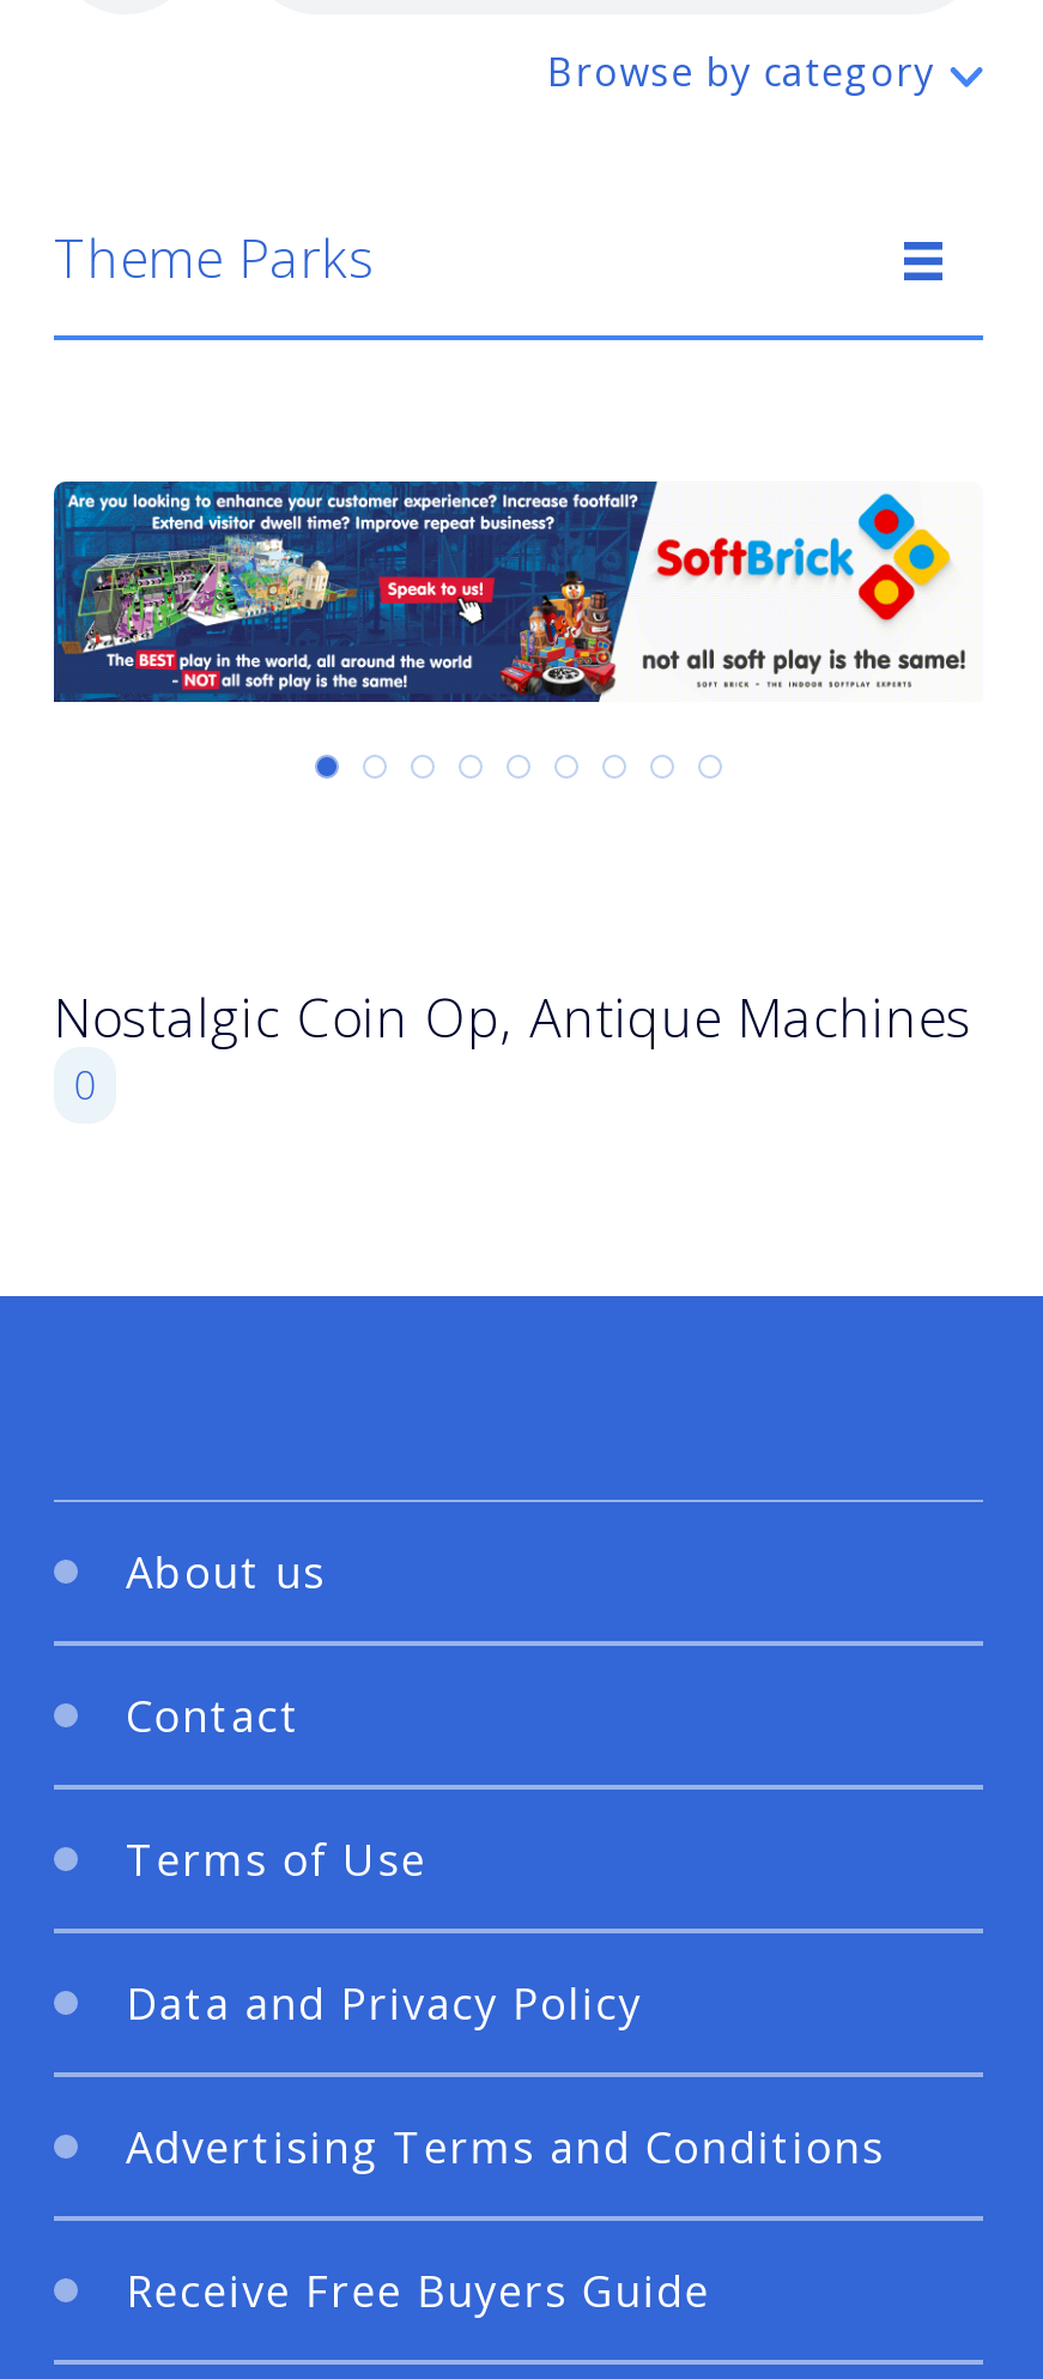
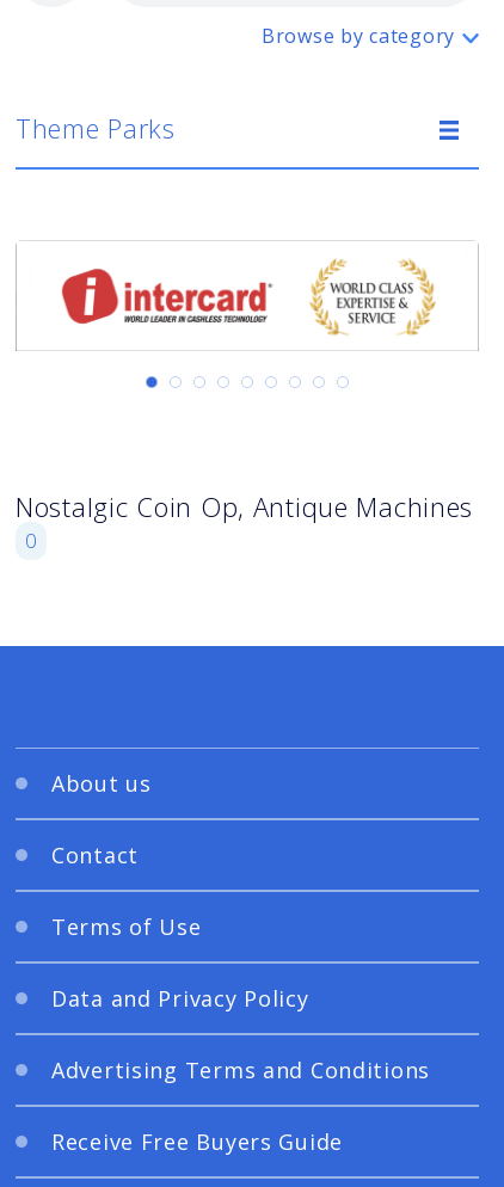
[51,479,969,704] [image] -> [16,240,471,350] [image]

